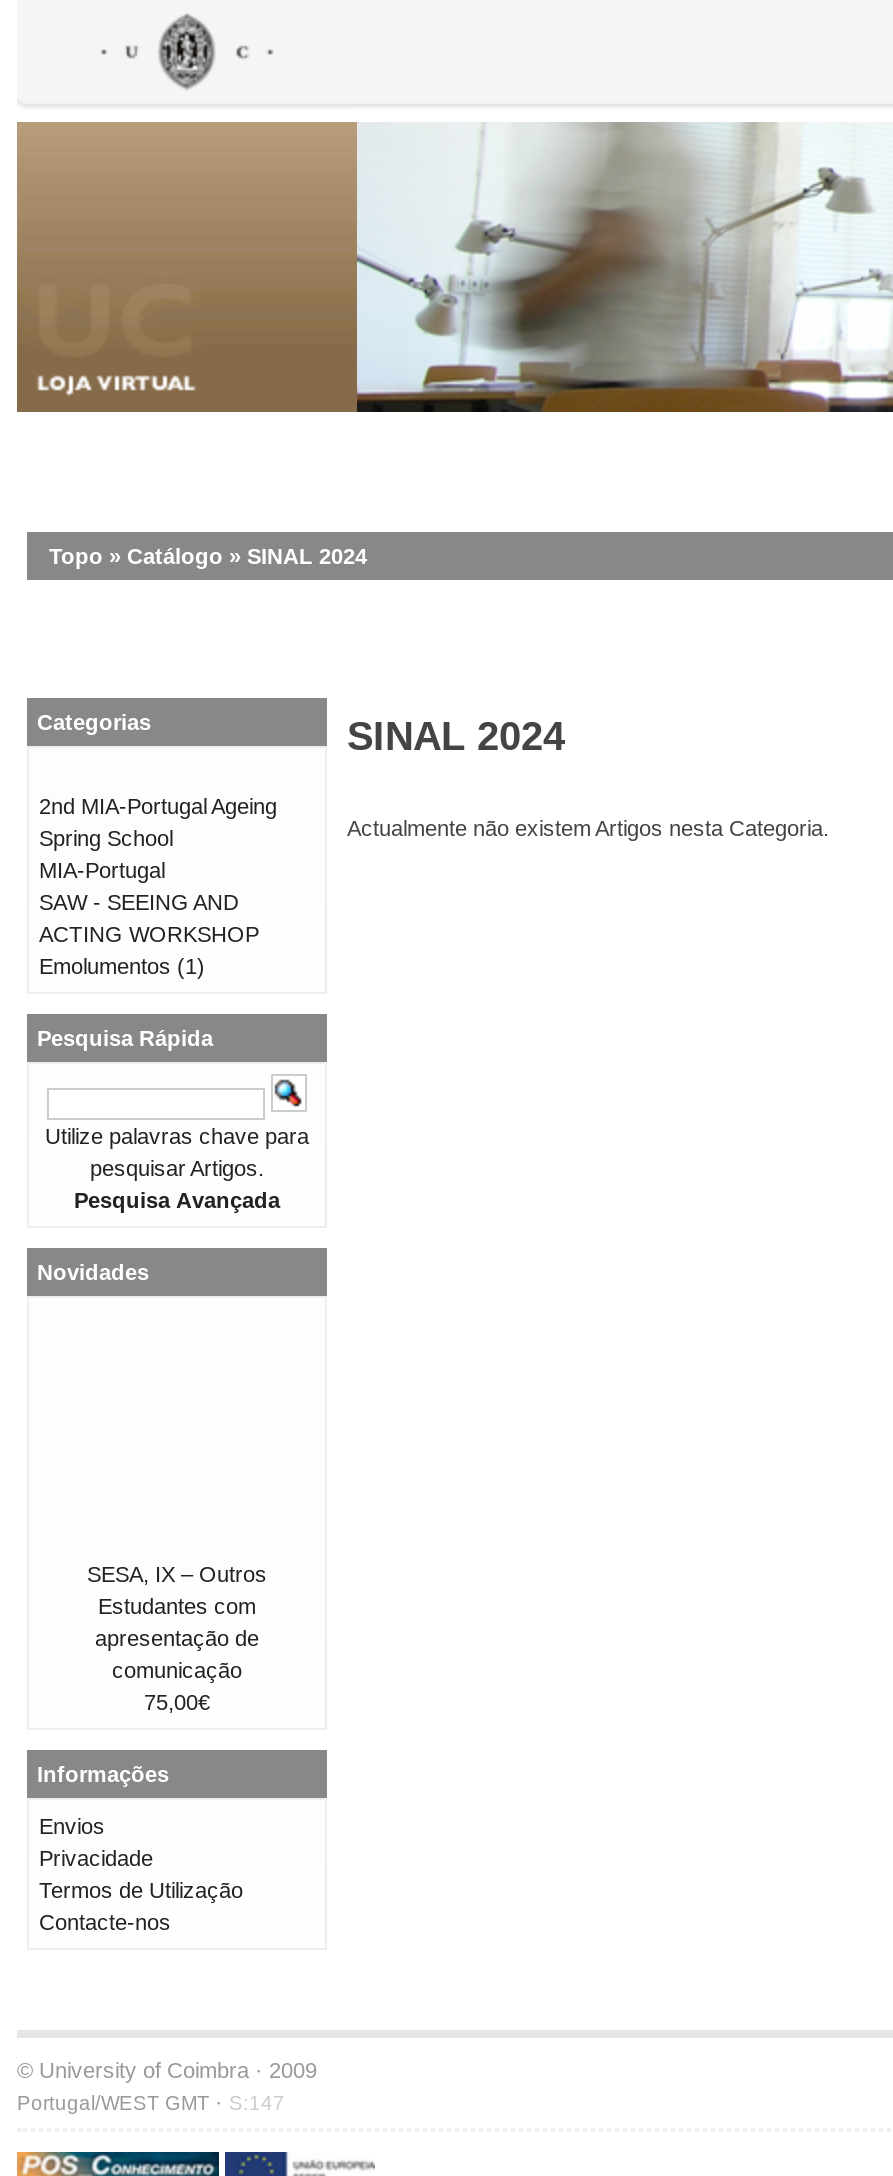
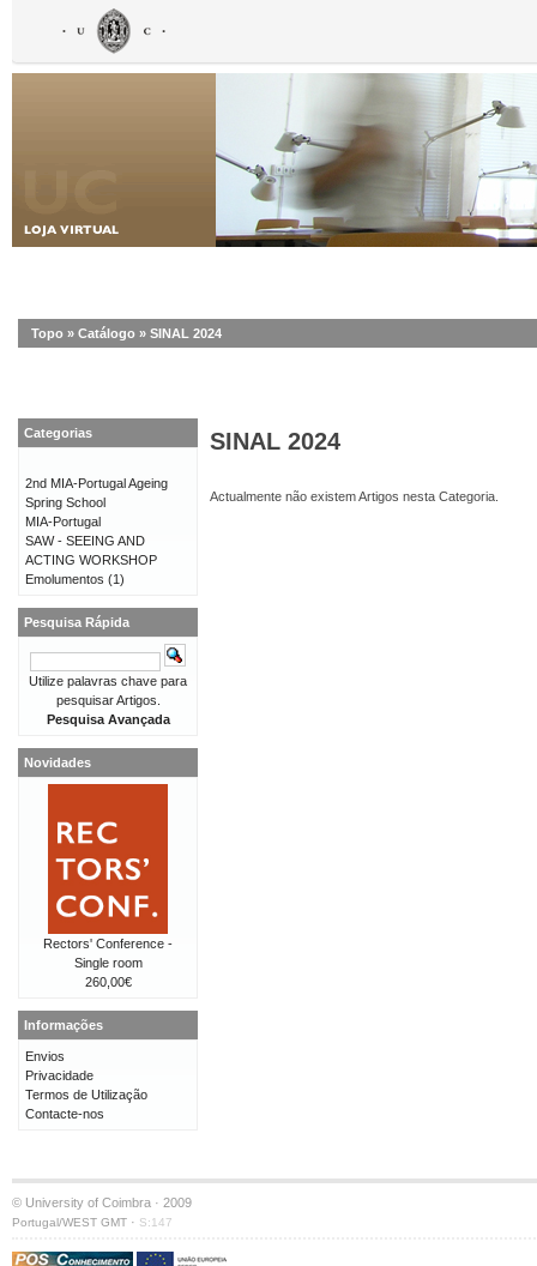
none -> [47,783,169,890] [image]
[87,1562,267,1714] SESA, IX – Outros | Estudantes com | apresentação de | comunicação | 75,00€ -> [43,936,173,989] Rectors' Conference - | Single room | 260,00€

